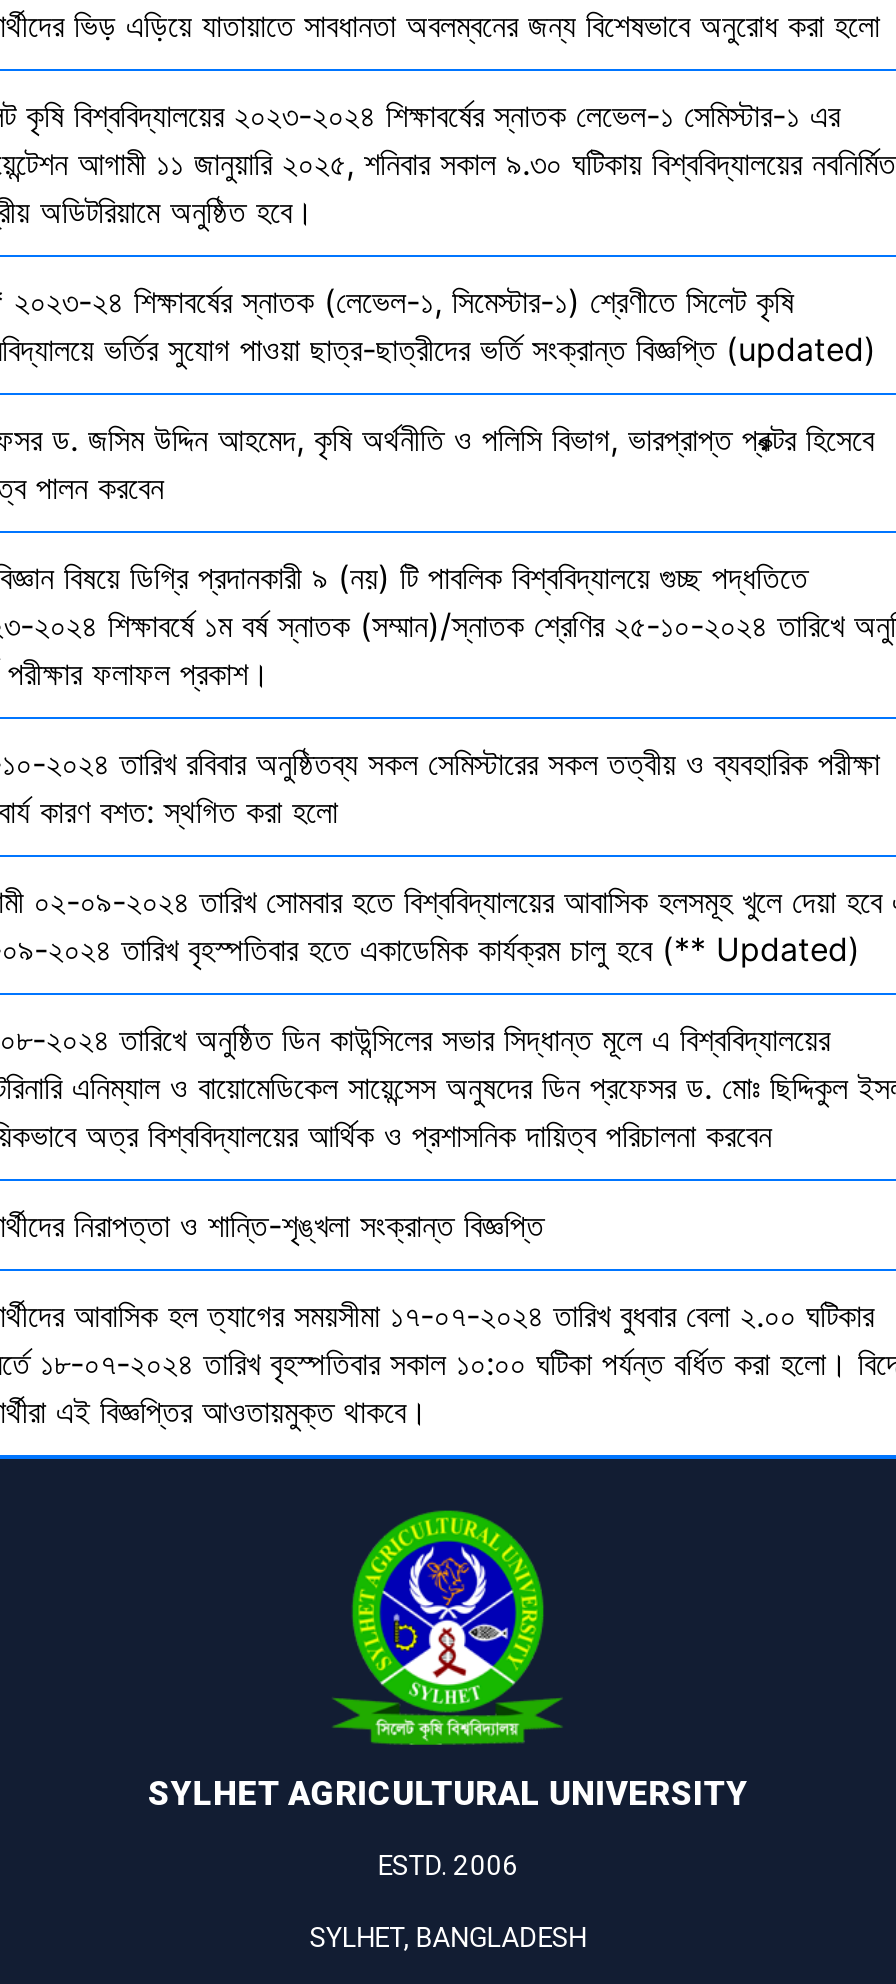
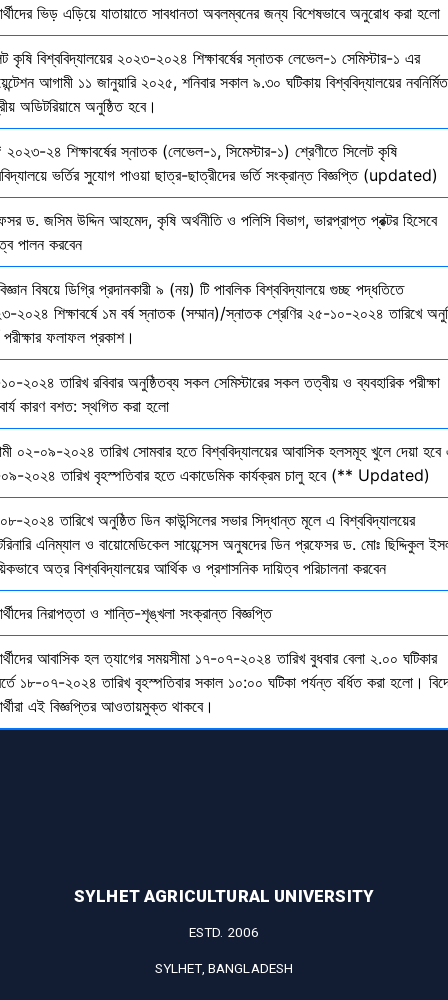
[334,1508,562,1746] [image] -> none

